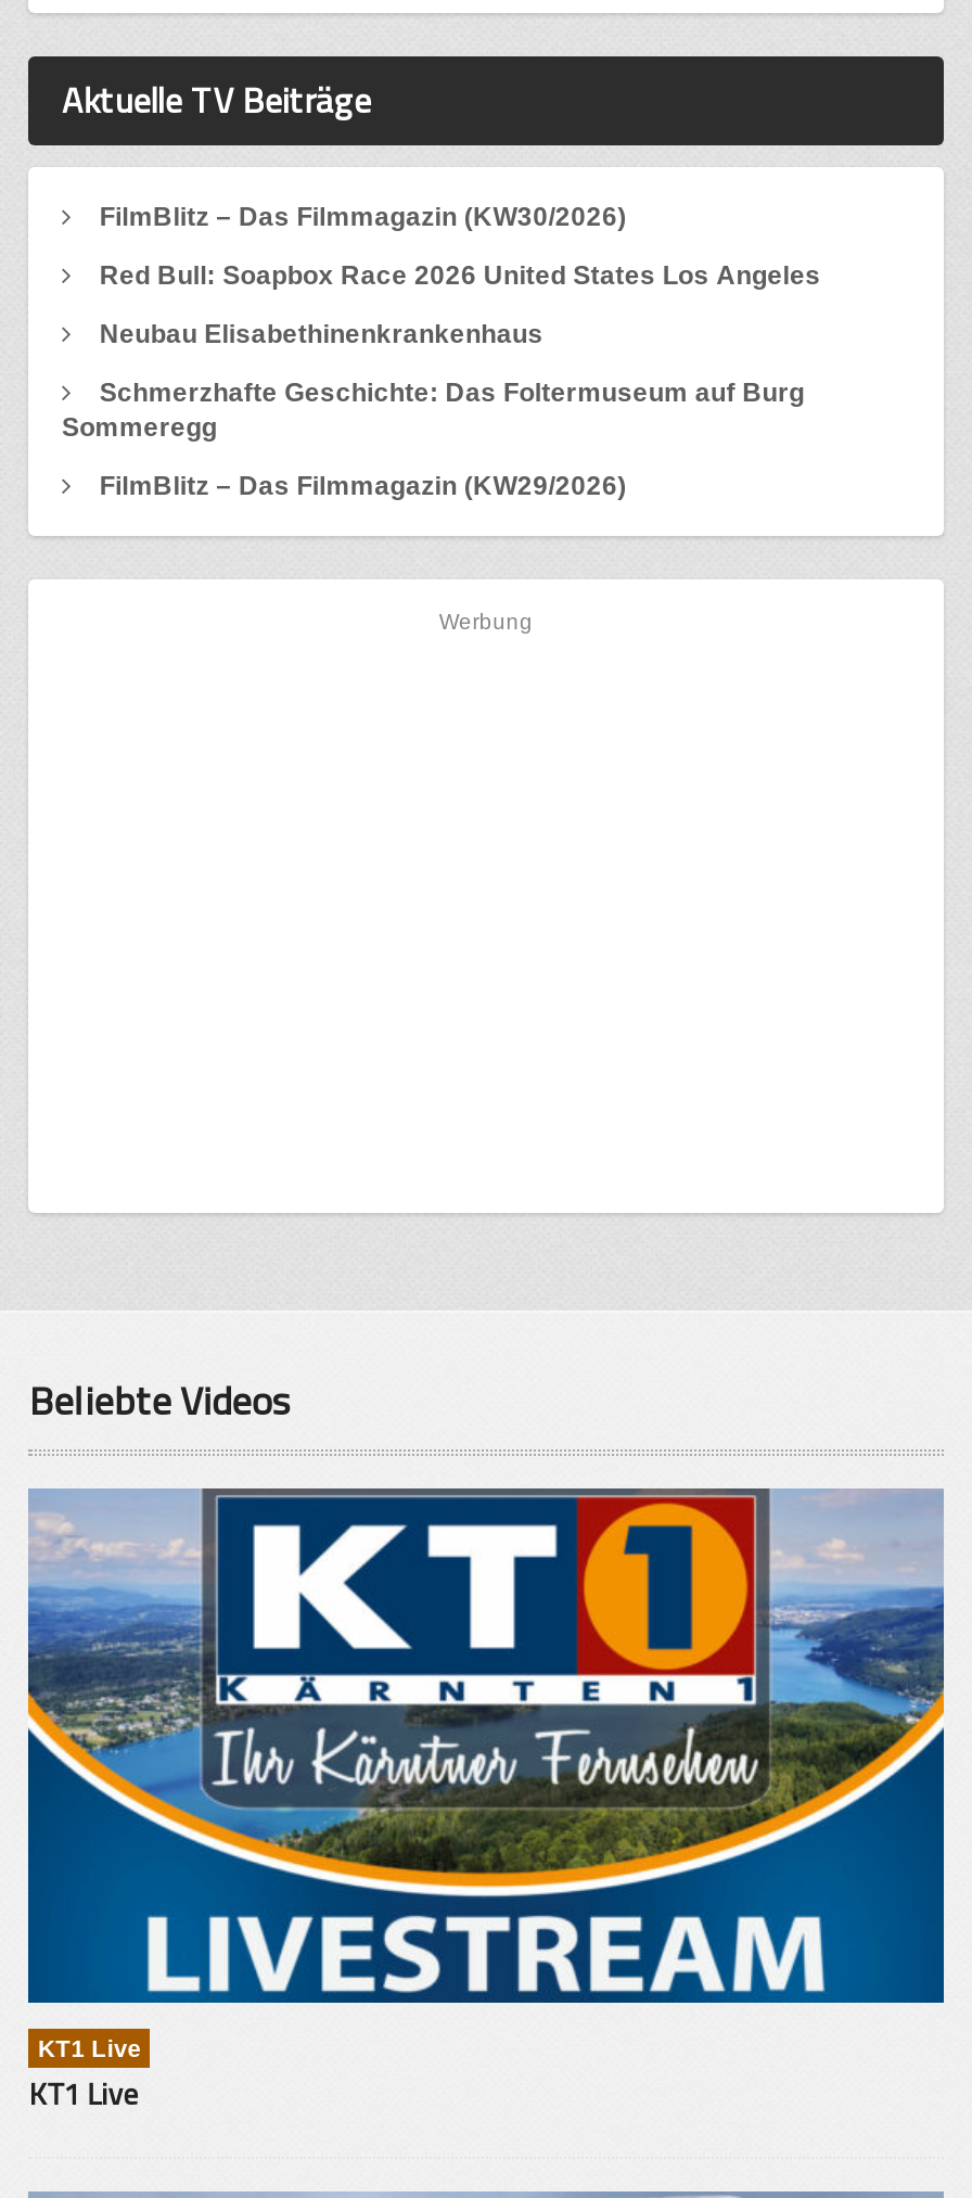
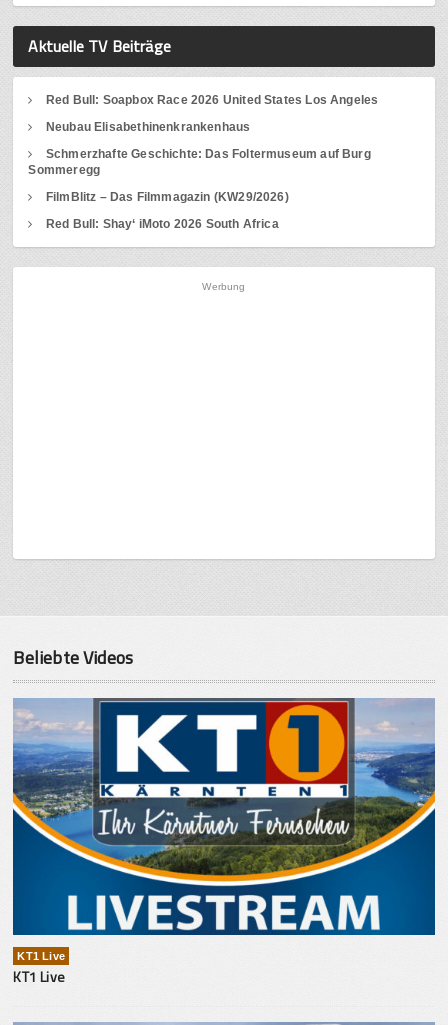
[99,203,627,233] FilmBlitz – Das Filmmagazin (KW30/2026) -> none
moved [62,261,821,502] -> [28,93,378,204]: Red Bull: Soapbox Race 2026 United States Los Angeles | Neubau Elisabethinenkrankenhaus | Schmerzhafte Geschichte: Das Foltermuseum auf Burg | Sommeregg | FilmBlitz – Das Filmmagazin (KW29/2026)
none -> [46,217,279,231] Red Bull: Shay‘ iMoto 2026 South Africa

